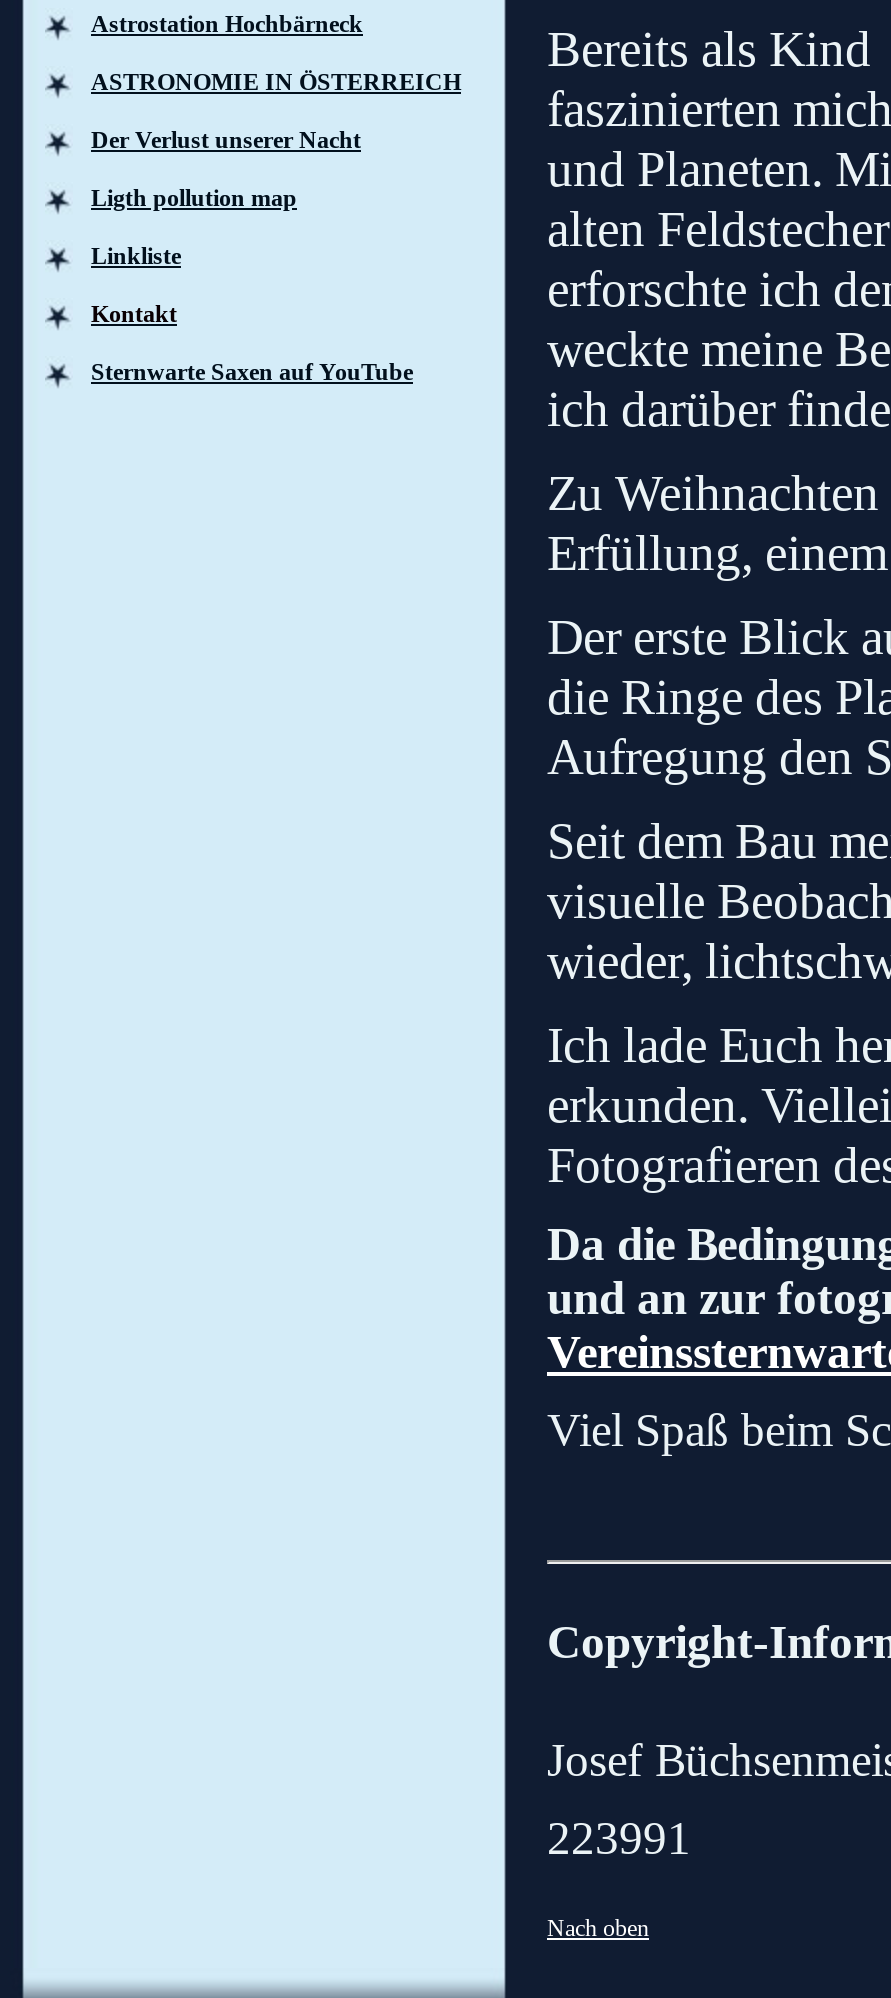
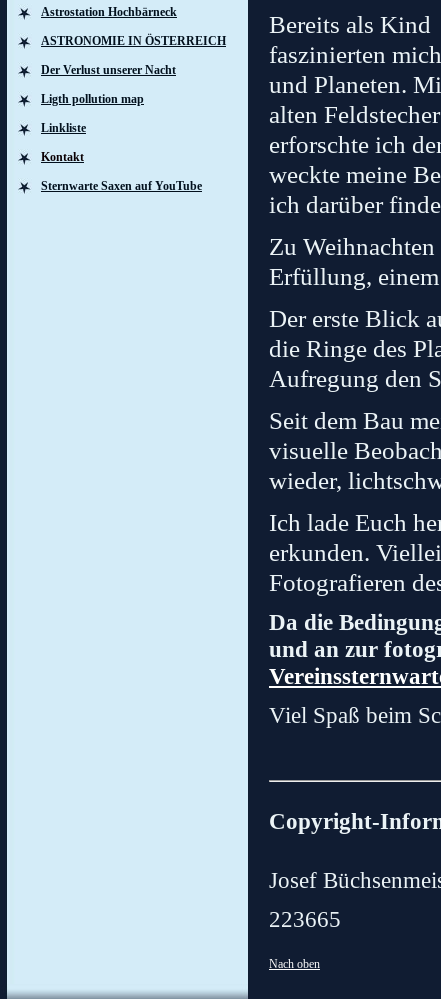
[547,1812,691,1864] 223991 -> [269,906,341,932] 223665

